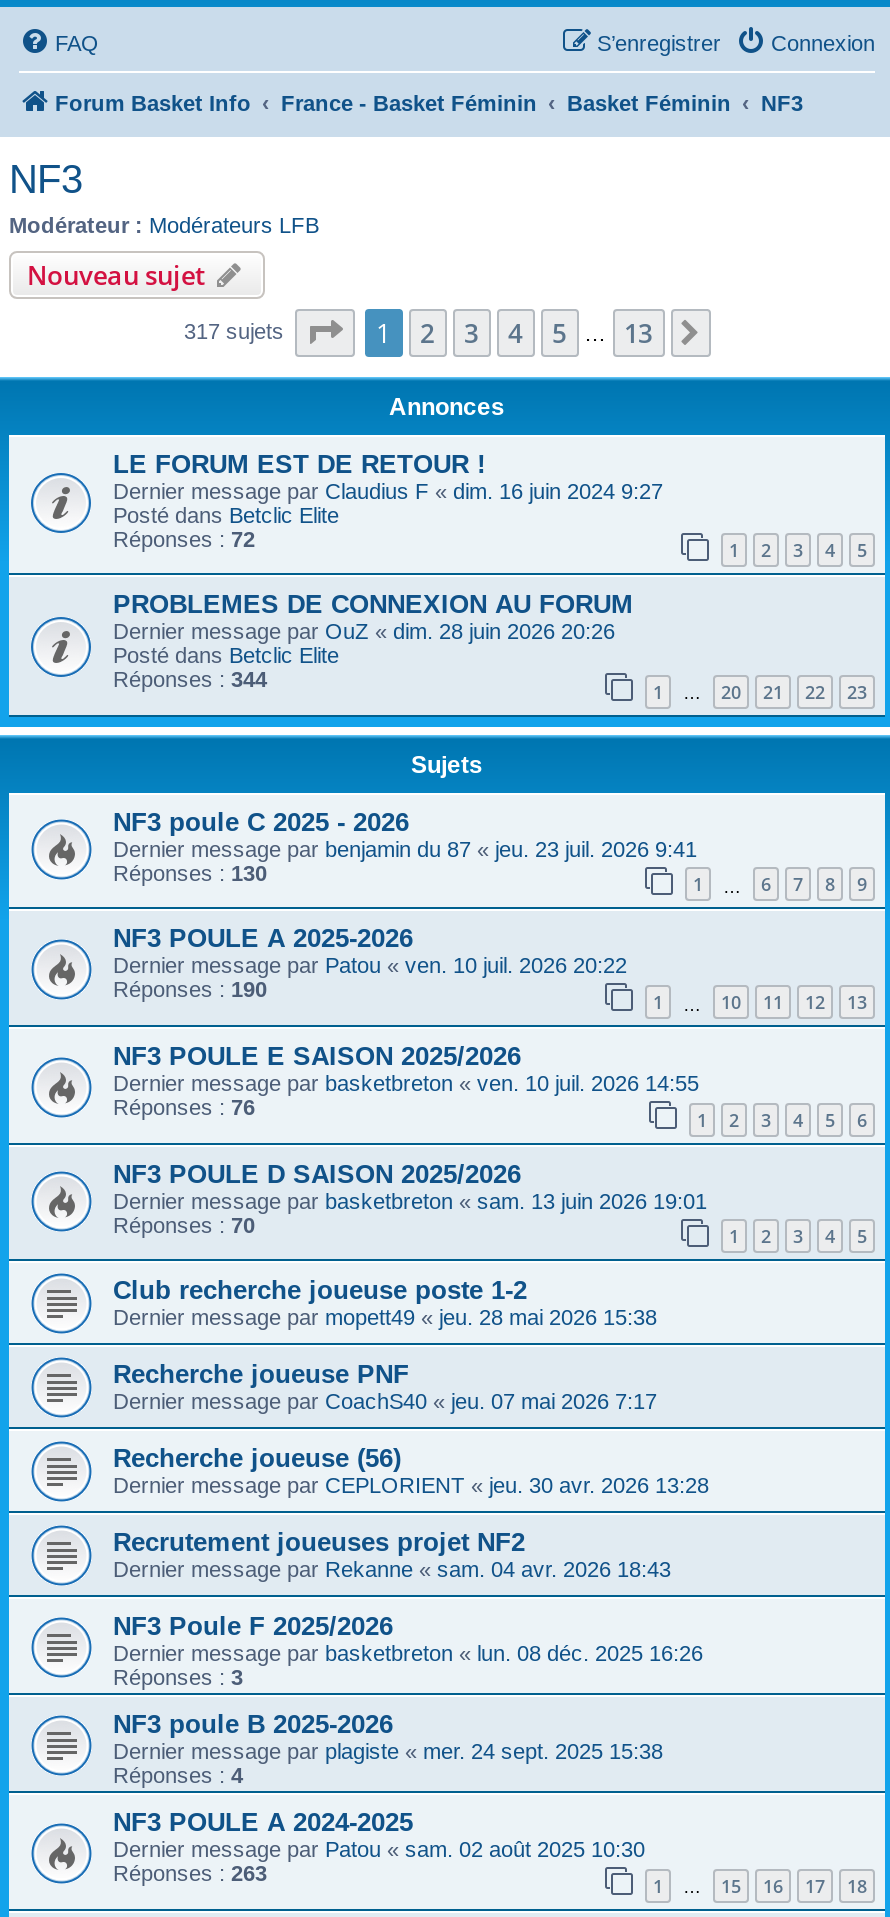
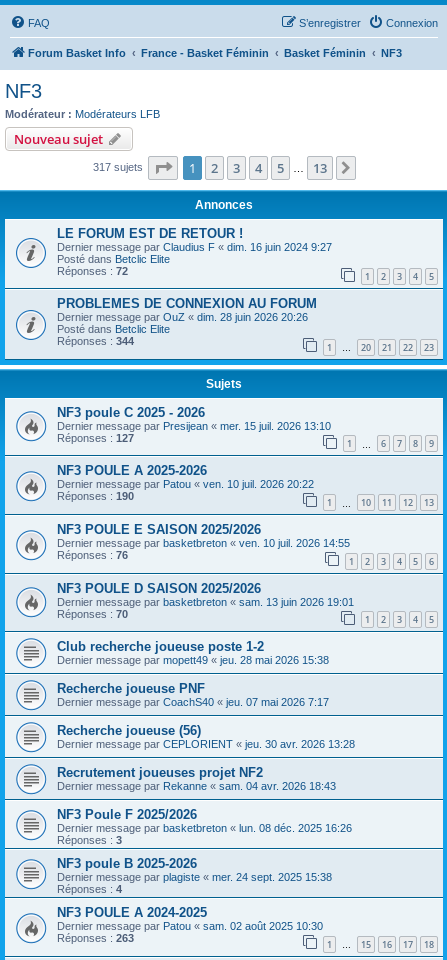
[113,837,697,885] Dernier message par benjamin du 87 «jeu. 23 juil. 2026 9:41 | Réponses : 130 -> [57,420,331,444] Dernier message par Presijean «mer. 15 juil. 2026 13:10 | Réponses : 127

